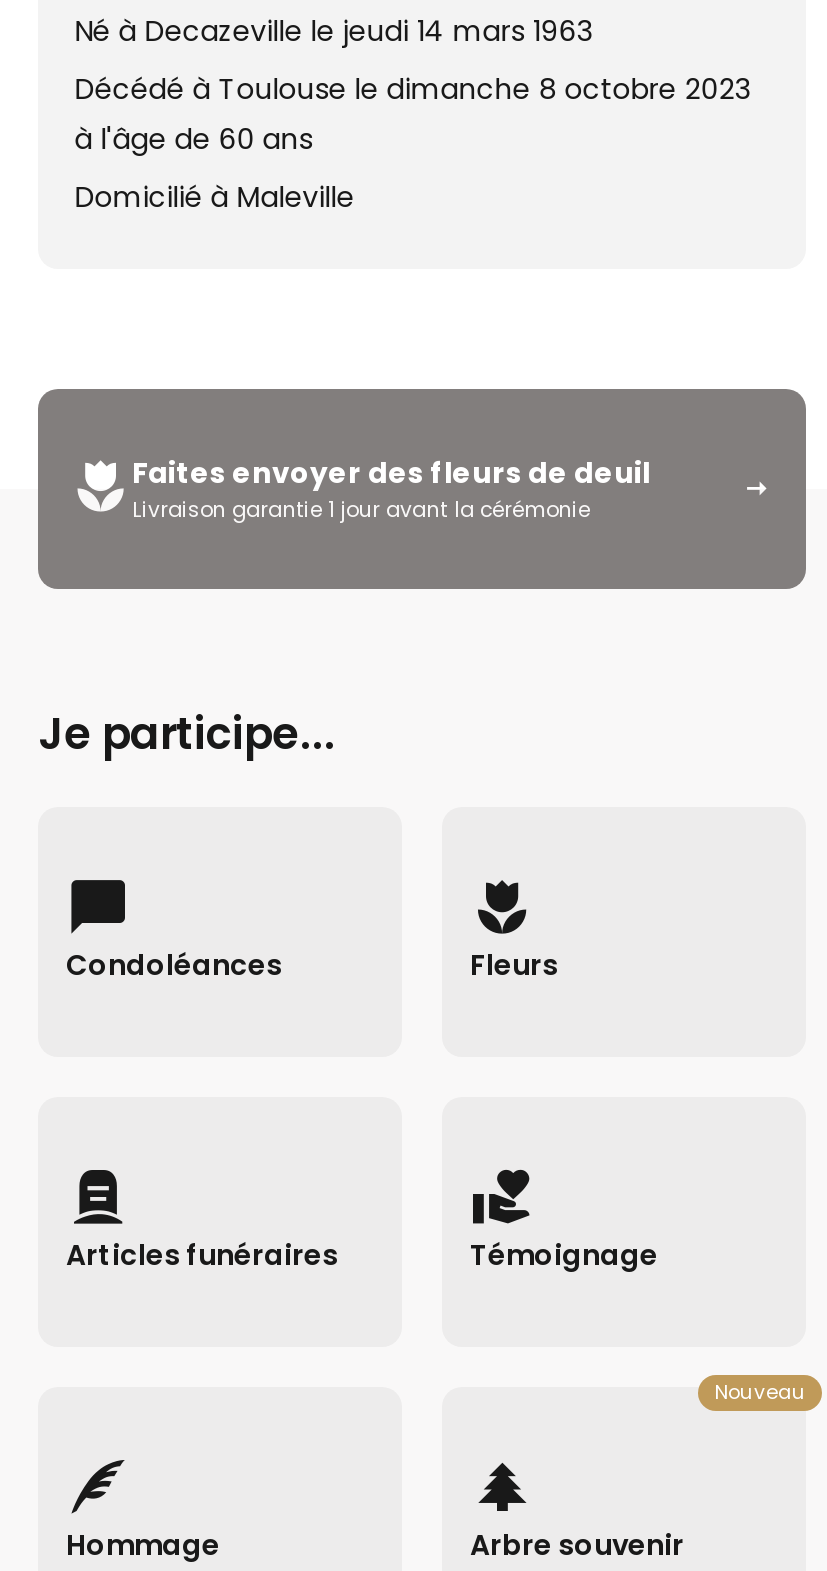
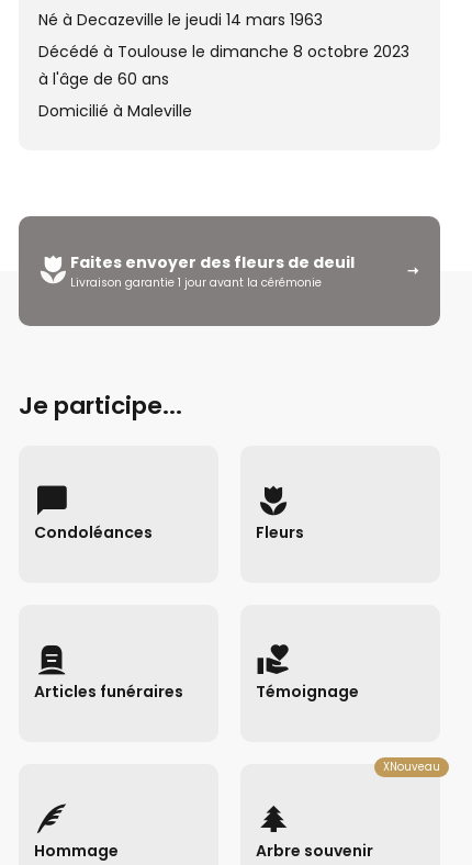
[714,1378,806,1404] Nouveau -> [383,759,440,773] XNouveau

